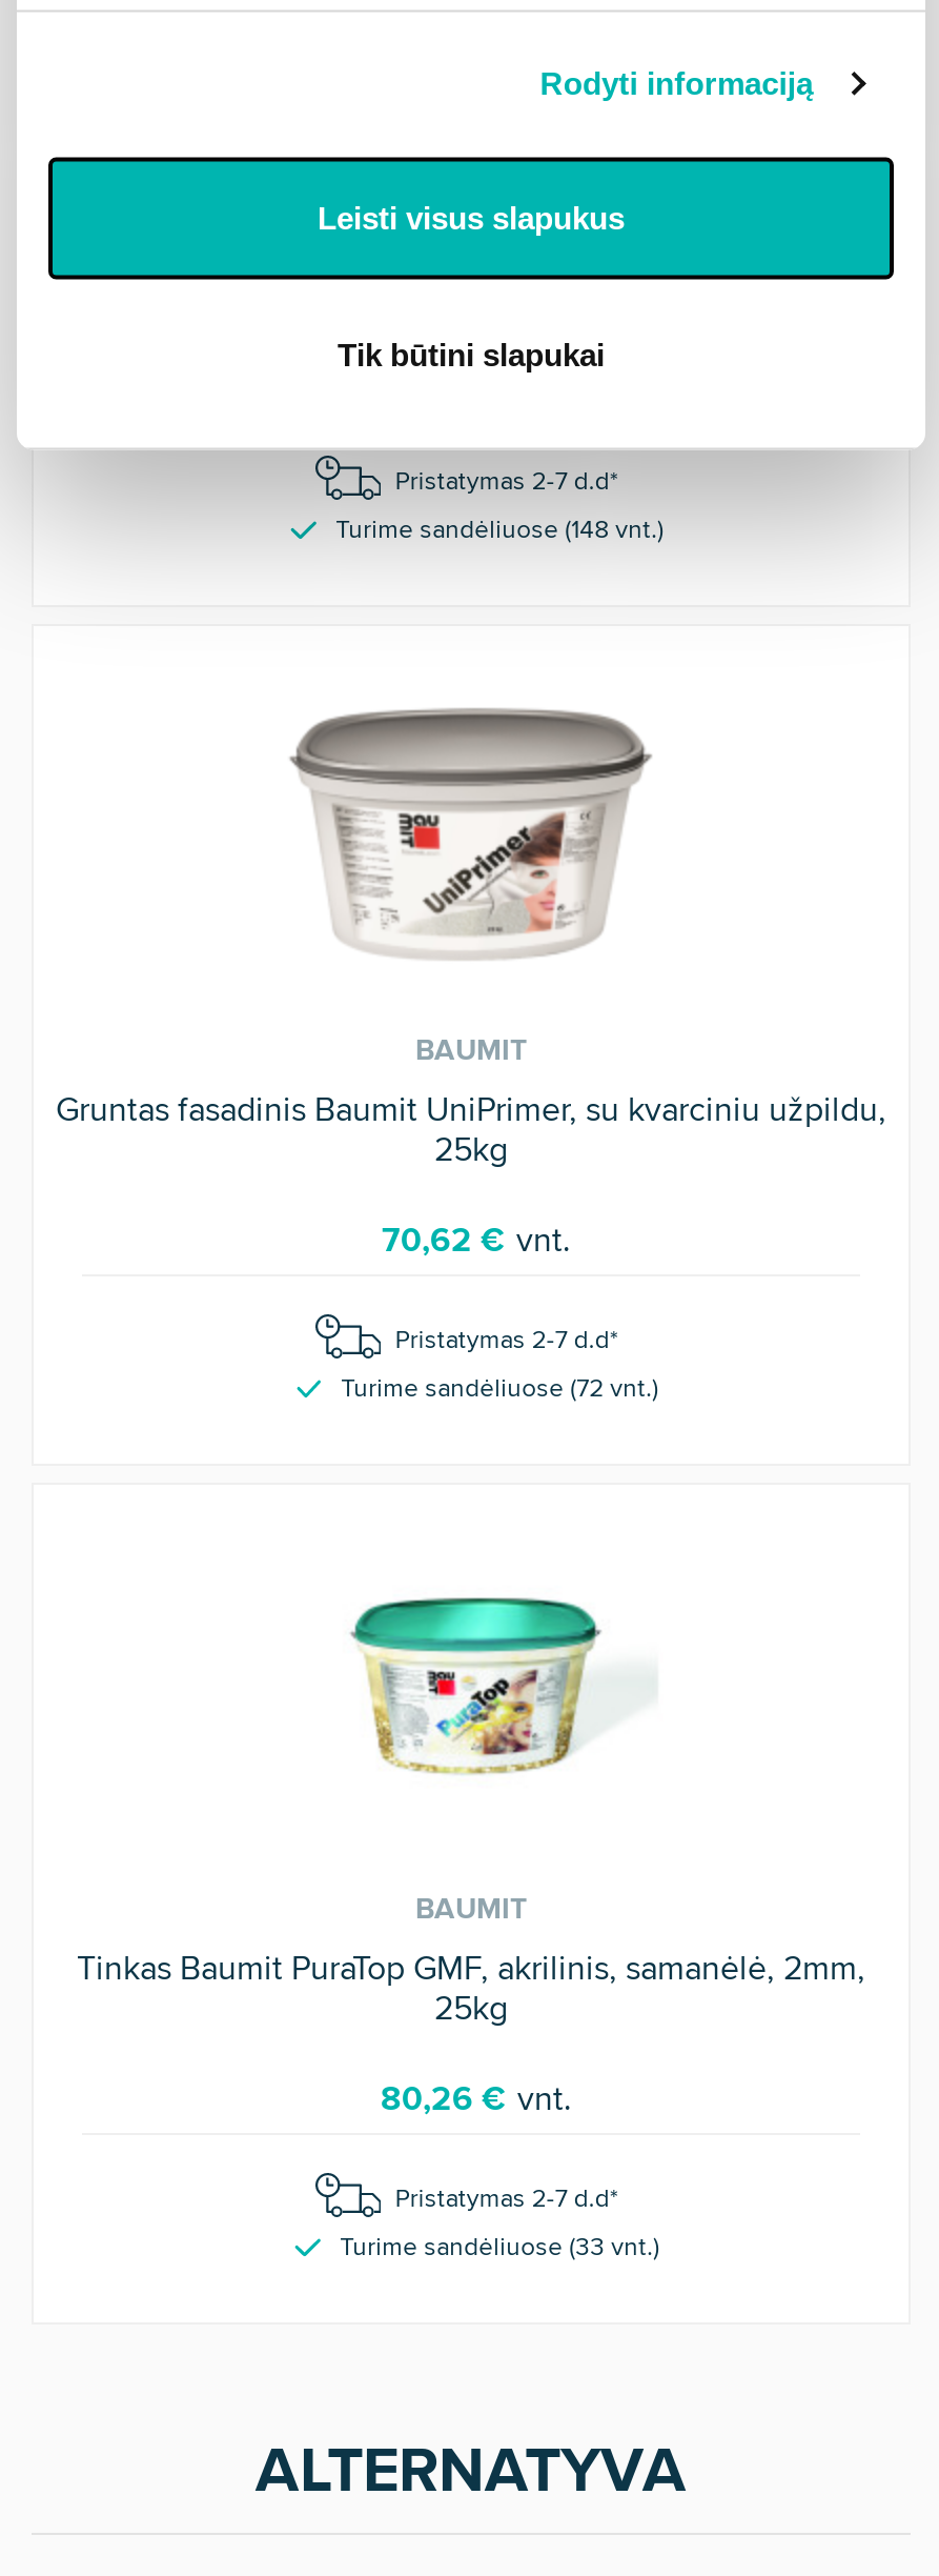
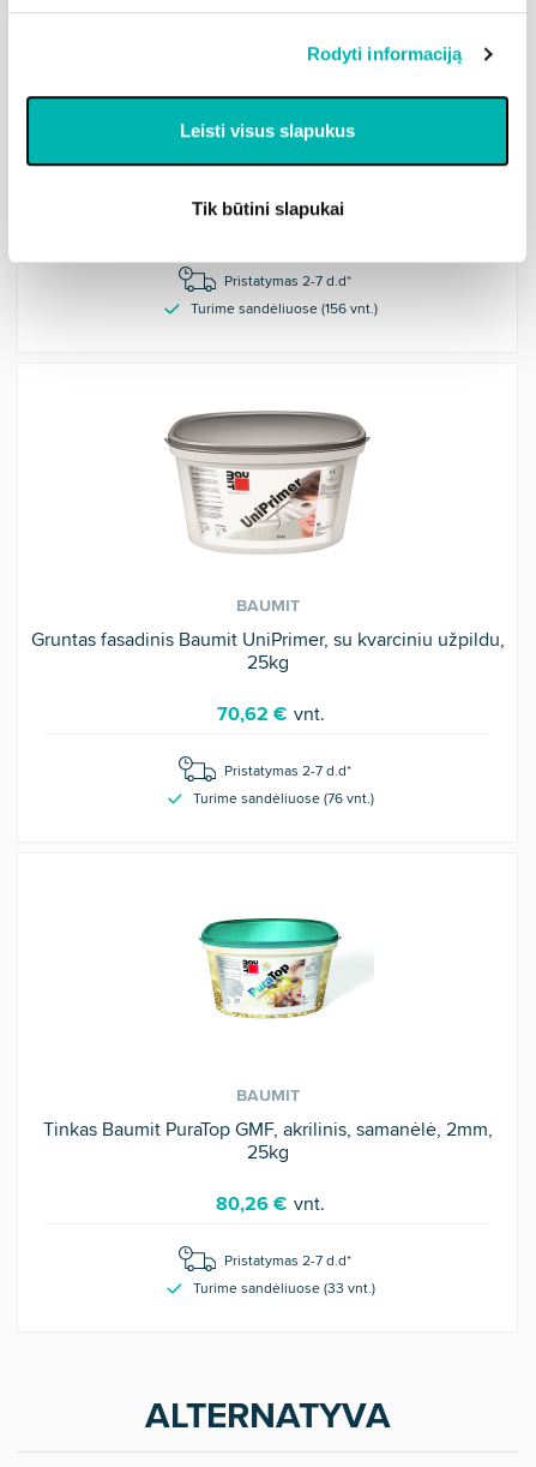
[336,510,664,546] Turime sandėliuose (148 vnt.) -> [190,298,377,318] Turime sandėliuose (156 vnt.)
[341,1369,658,1405] Turime sandėliuose (72 vnt.) -> [193,788,374,808] Turime sandėliuose (76 vnt.)

